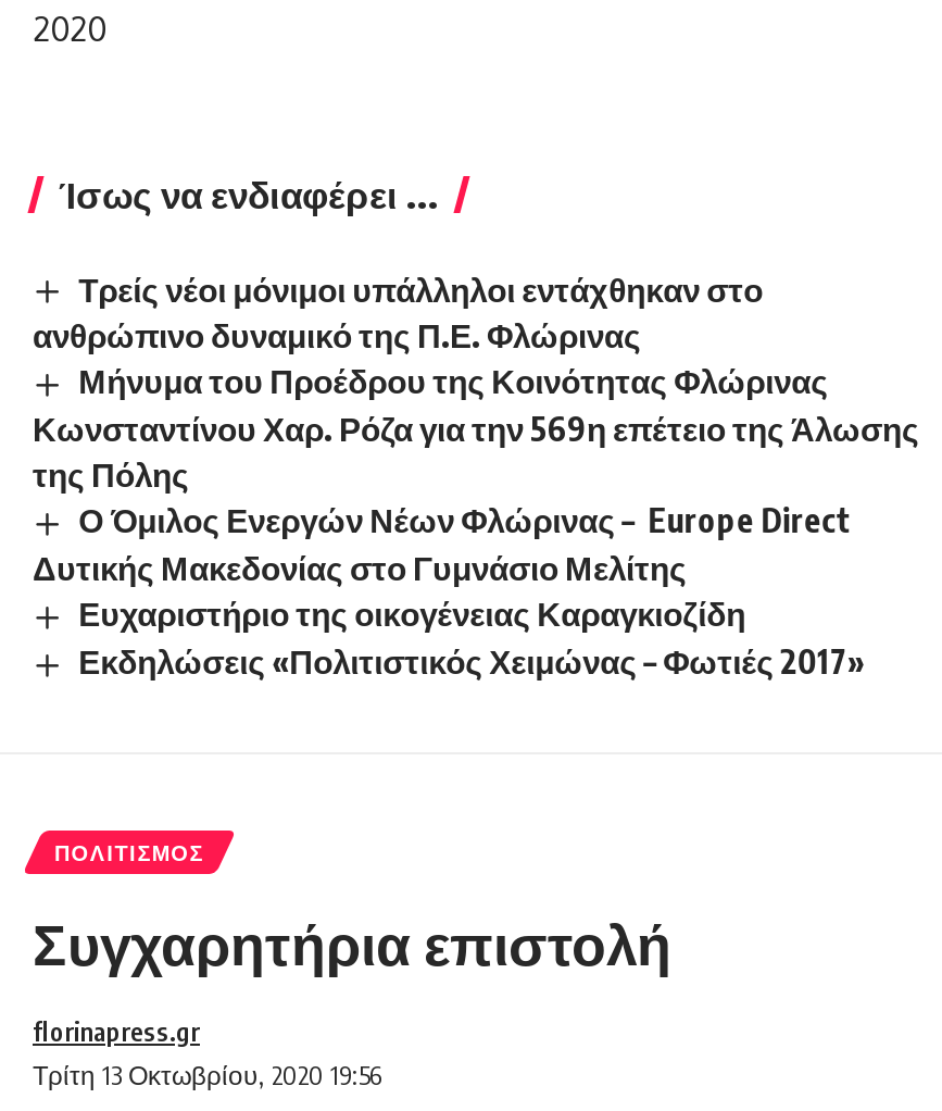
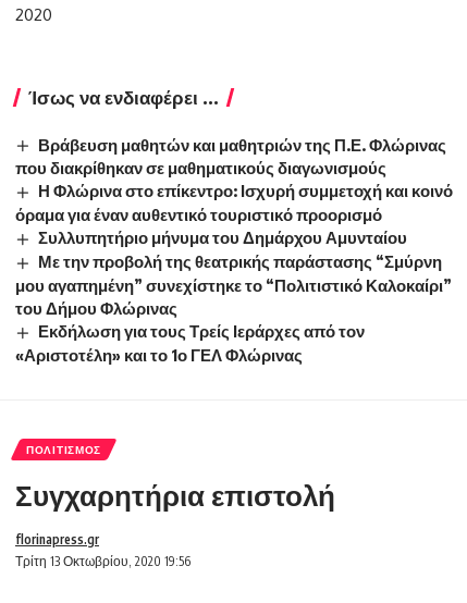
[33,269,919,681] Τρείς νέοι μόνιμοι υπάλληλοι εντάχθηκαν στο | ανθρώπινο δυναμικό της Π.Ε. Φλώρινας | Μήνυμα του Προέδρου της Κοινότητας Φλώρινας | Κωνσταντίνου Χαρ. Ρόζα για την 569η επέτειο της Άλωσης | της Πόλης | Ο Όμιλος Ενεργών Νέων Φλώρινας – Europe Direct | Δυτικής Μακεδονίας στο Γυμνάσιο Μελίτης | Ευχαριστήριο της οικογένειας Καραγκιοζίδη | Εκδηλώσεις «Πολιτιστικός Χειμώνας – Φωτιές 2017» -> [15,134,453,365] Βράβευση μαθητών και μαθητριών της Π.Ε. Φλώρινας | που διακρίθηκαν σε μαθηματικούς διαγωνισμούς | Η Φλώρινα στο επίκεντρο: Ισχυρή συμμετοχή και κοινό | όραμα για έναν αυθεντικό τουριστικό προορισμό | Συλλυπητήριο μήνυμα του Δημάρχου Αμυνταίου | Με την προβολή της θεατρικής παράστασης “Σμύρνη | μου αγαπημένη” συνεχίστηκε το “Πολιτιστικό Καλοκαίρι” | του Δήμου Φλώρινας | Εκδήλωση για τους Τρείς Ιεράρχες από τον | «Αριστοτέλη» και το 1ο ΓΕΛ Φλώρινας

